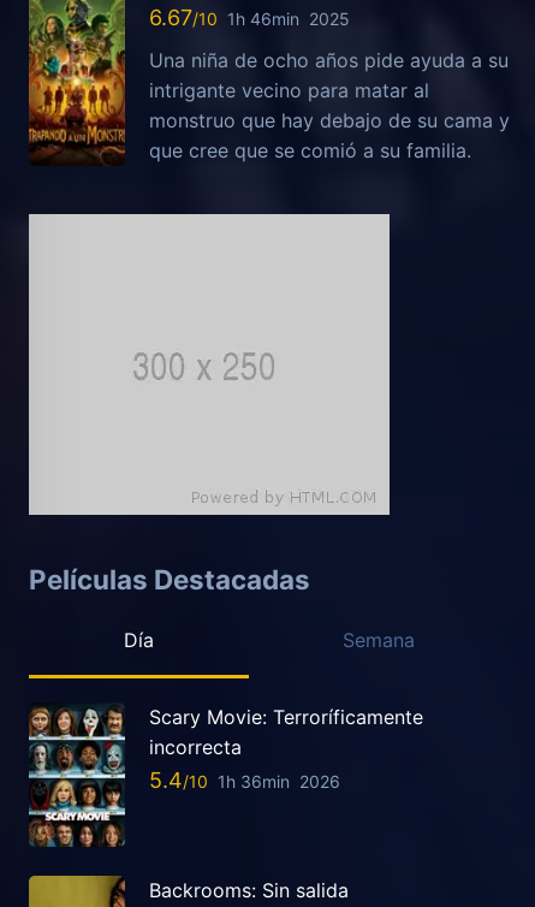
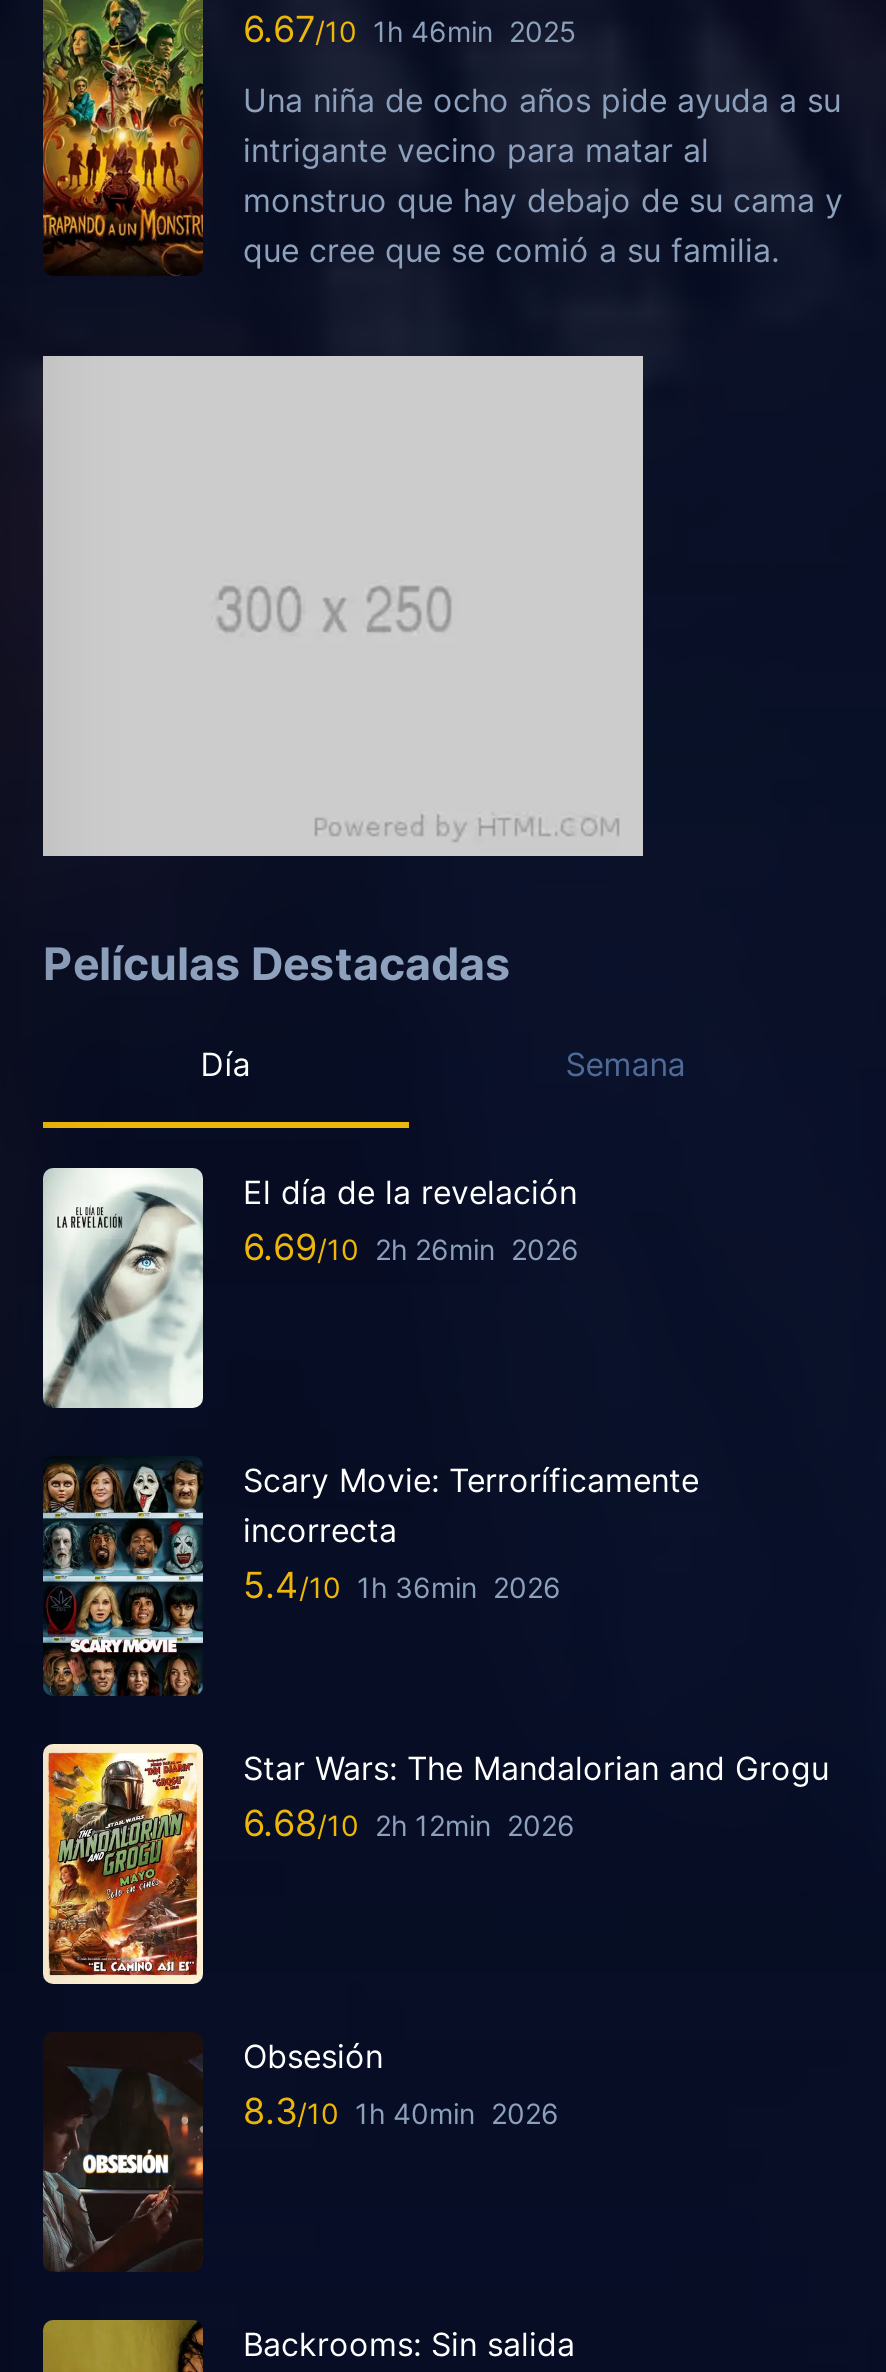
none -> [41,1166,579,1410] [image] | El día de la revelación | 6.69 | 2h 26min 2026
none -> [41,1742,829,1992] [image] | Star Wars: The Mandalorian and Grogu | 6.68 | 2h 12min 2026
none -> [41,2036,559,2272] [image] | Obsesión | 8.3 | 1h 40min 2026

